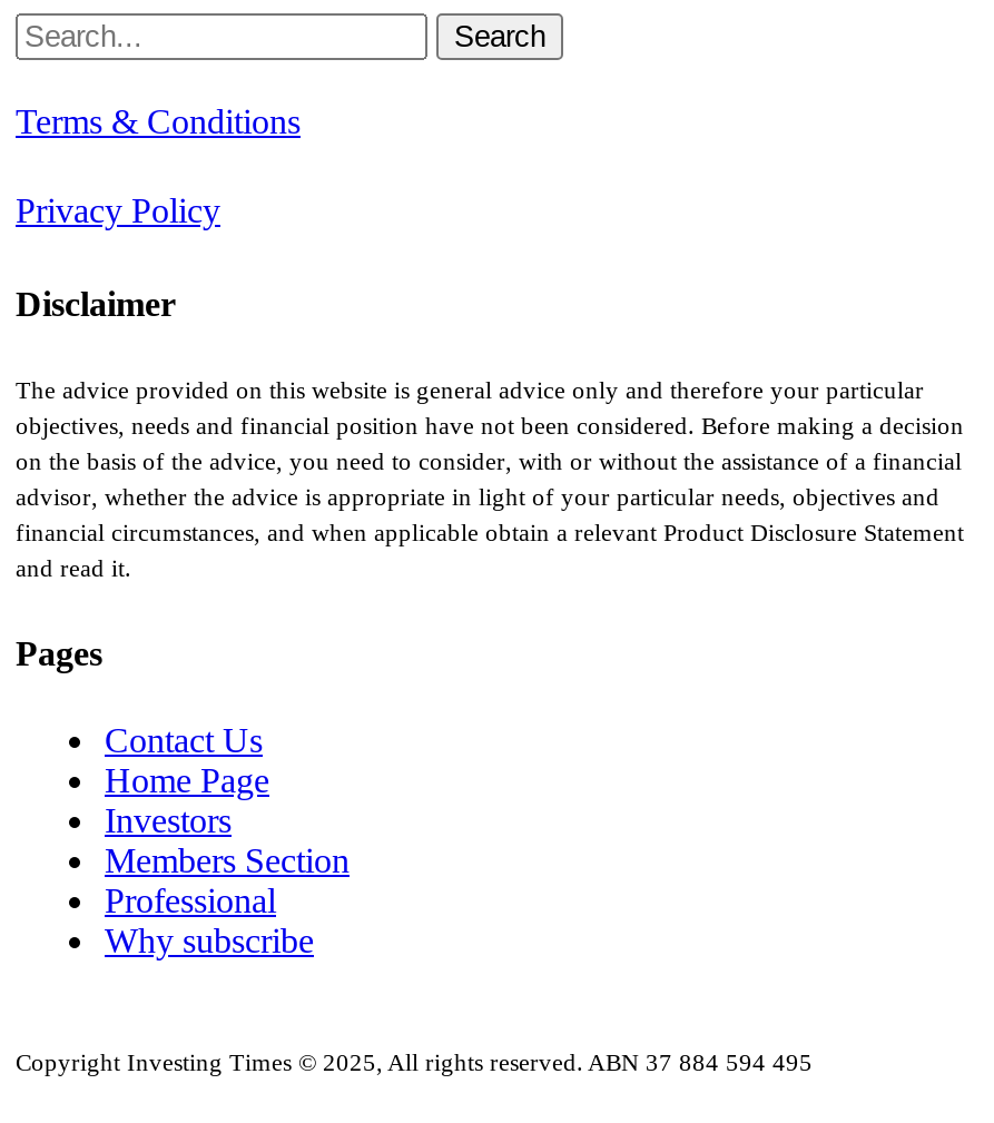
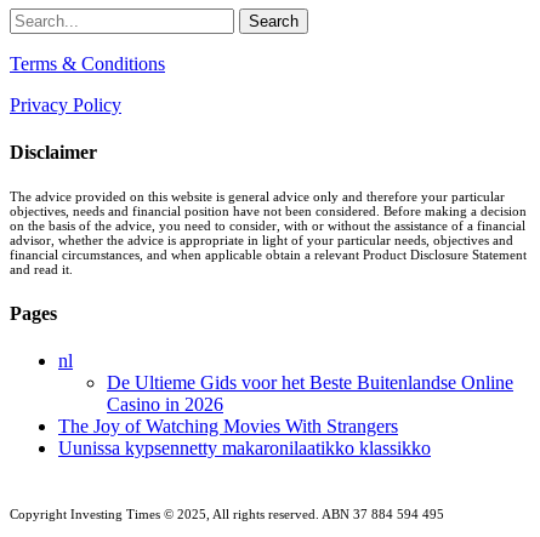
[105,721,350,959] Contact Us | Home Page | Investors | Members Section | Professional | Why subscribe -> [58,350,513,458] nl | De Ultieme Gids voor het Beste Buitenlandse Online | Casino in 2026 | The Joy of Watching Movies With Strangers | Uunissa kypsennetty makaronilaatikko klassikko

